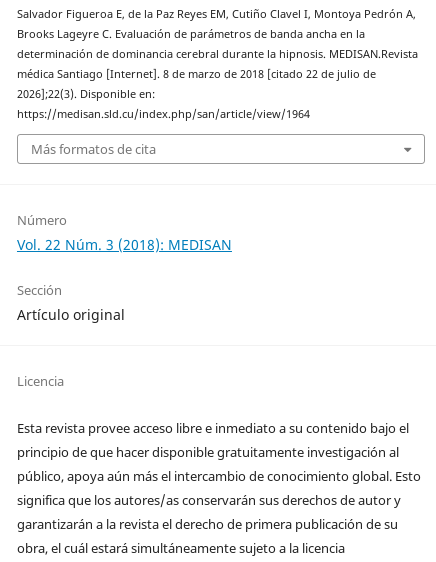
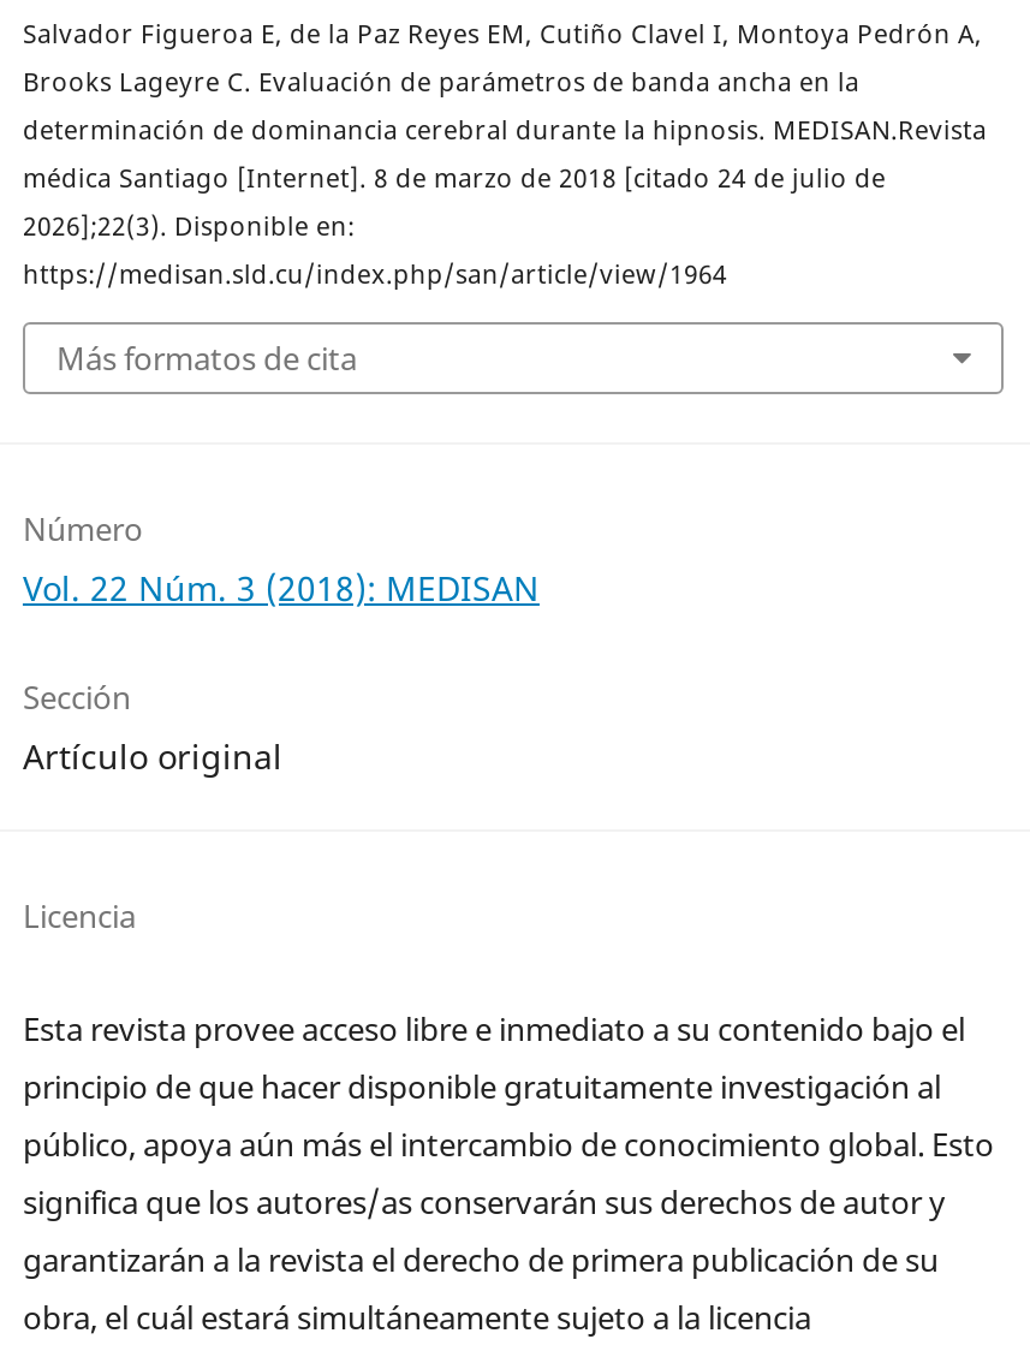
[17,67,376,81] médica Santiago [Internet]. 8 de marzo de 2018 [citado 22 de julio de -> [23,160,886,194] médica Santiago [Internet]. 8 de marzo de 2018 [citado 24 de julio de

